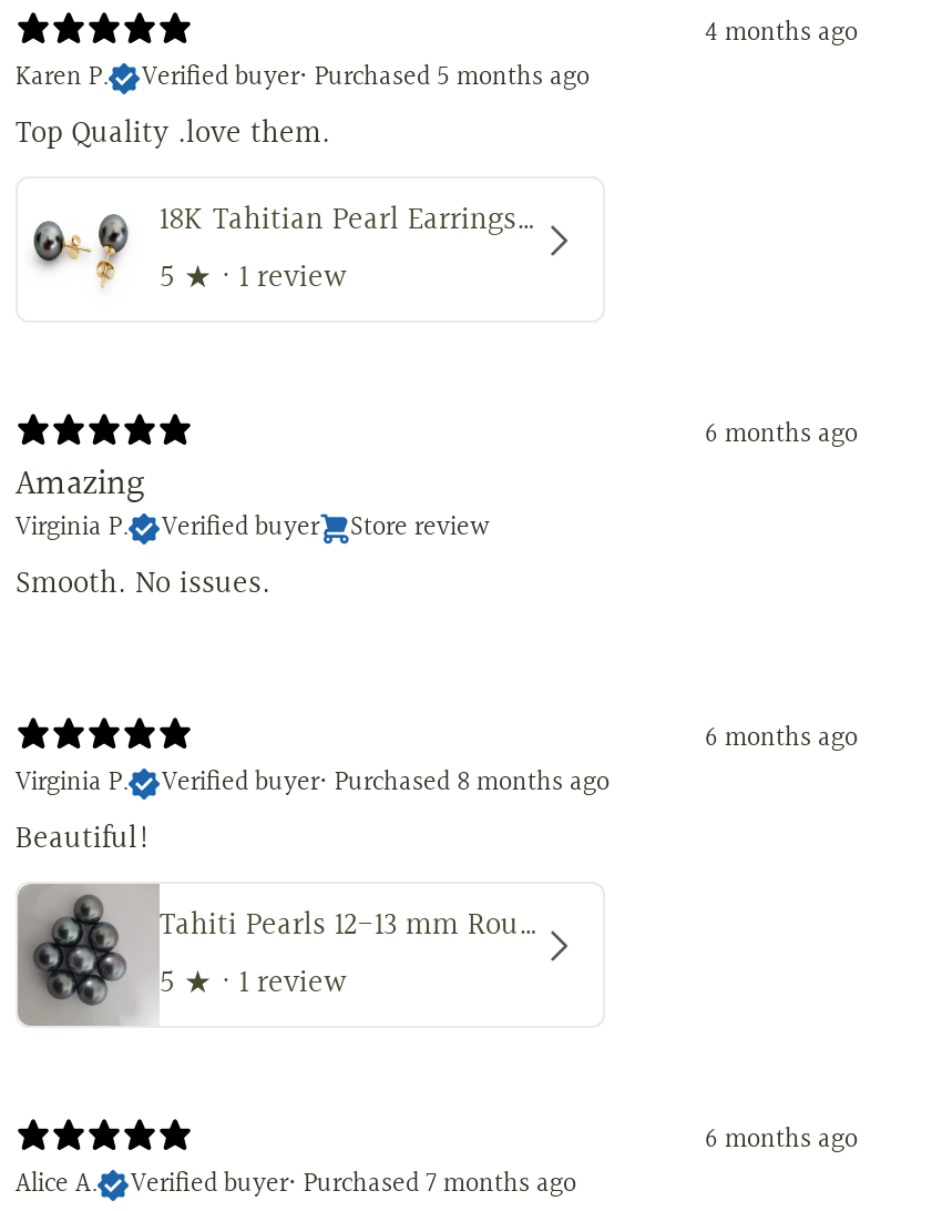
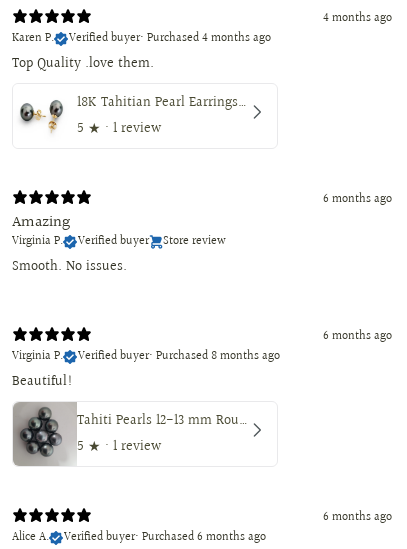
[142,57,590,99] Verified buyer • Purchased 5 months ago -> [69,28,271,47] Verified buyer • Purchased 4 months ago
[131,1163,576,1205] Verified buyer • Purchased 7 months ago -> [64,527,266,546] Verified buyer • Purchased 6 months ago

